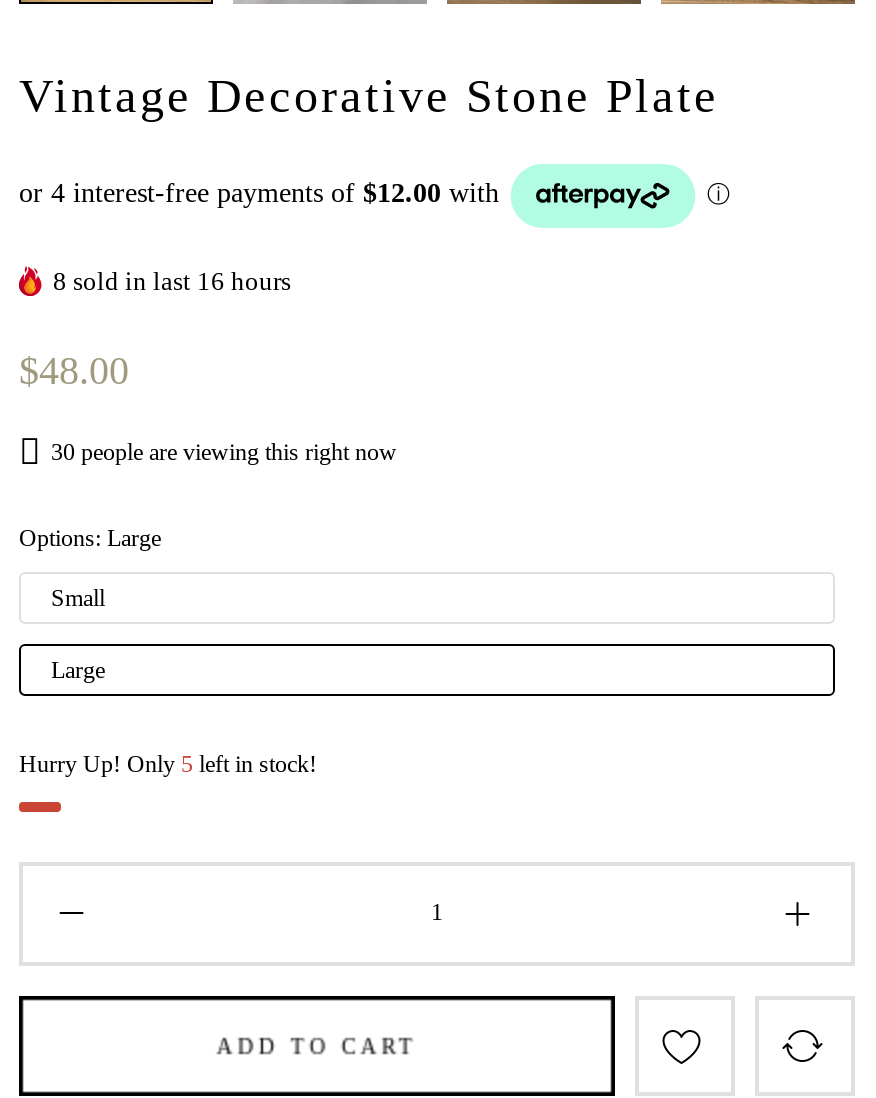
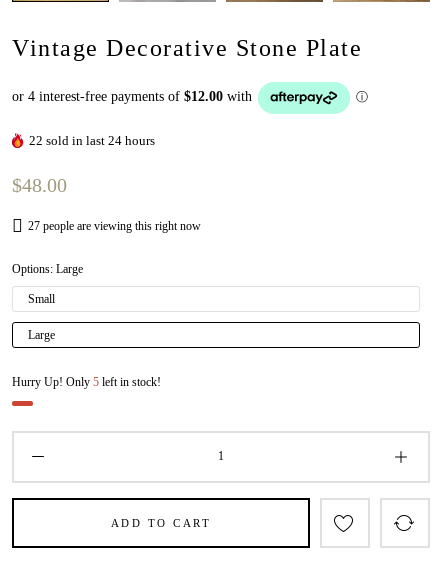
[53,265,291,295] 8 sold in last 16 hours -> [29,132,155,147] 22 sold in last 24 hours
[51,437,397,465] 30 people are viewing this right now -> [28,218,201,232] 27 people are viewing this right now

